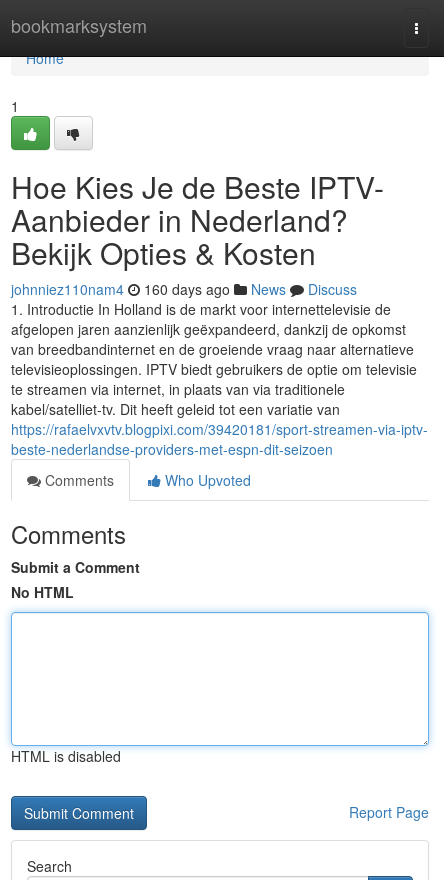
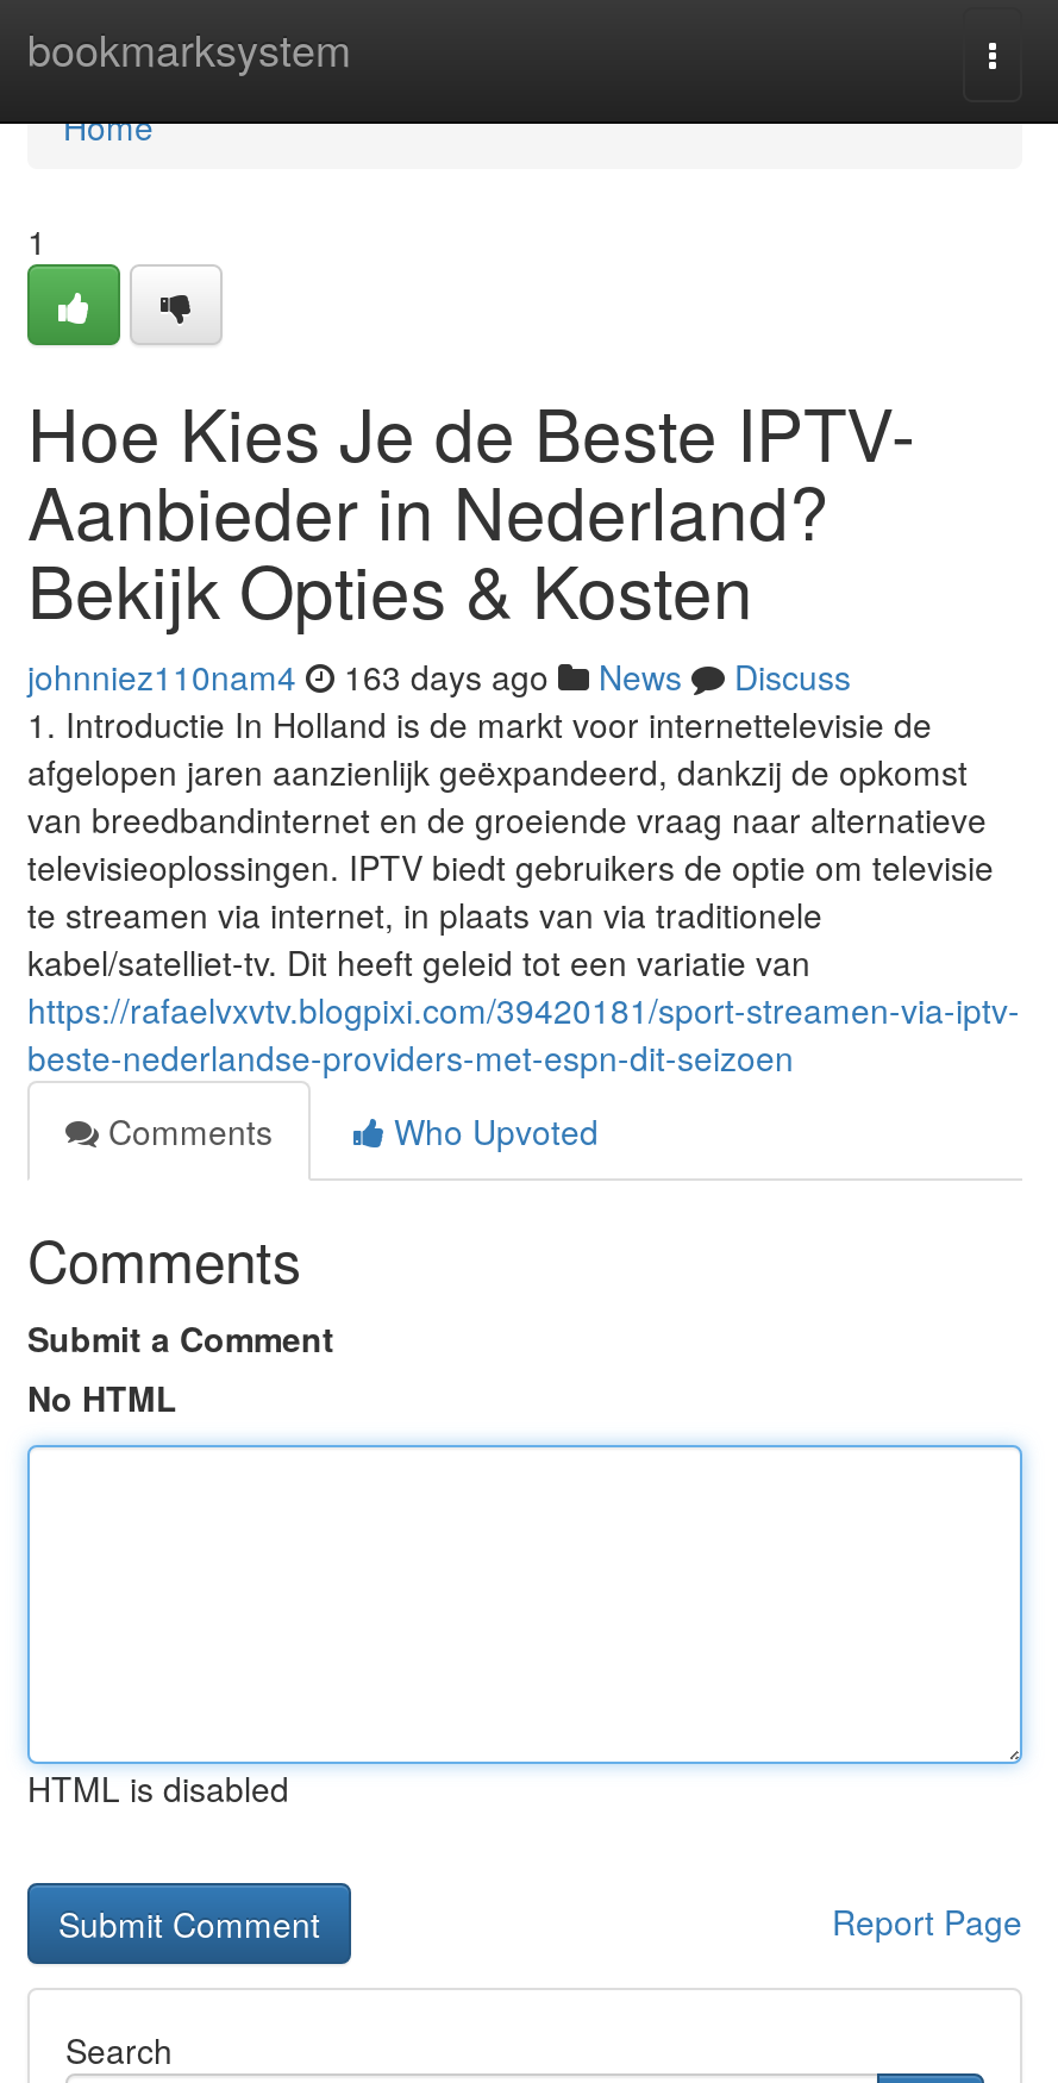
[11,279,357,299] johnniez110nam4 160 days ago News Discuss -> [27,652,851,700] johnniez110nam4 163 days ago News Discuss

